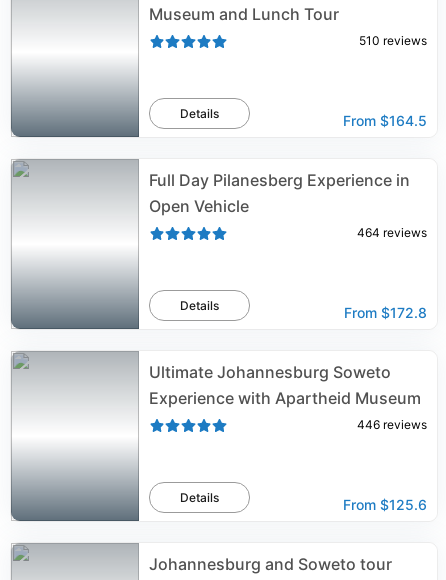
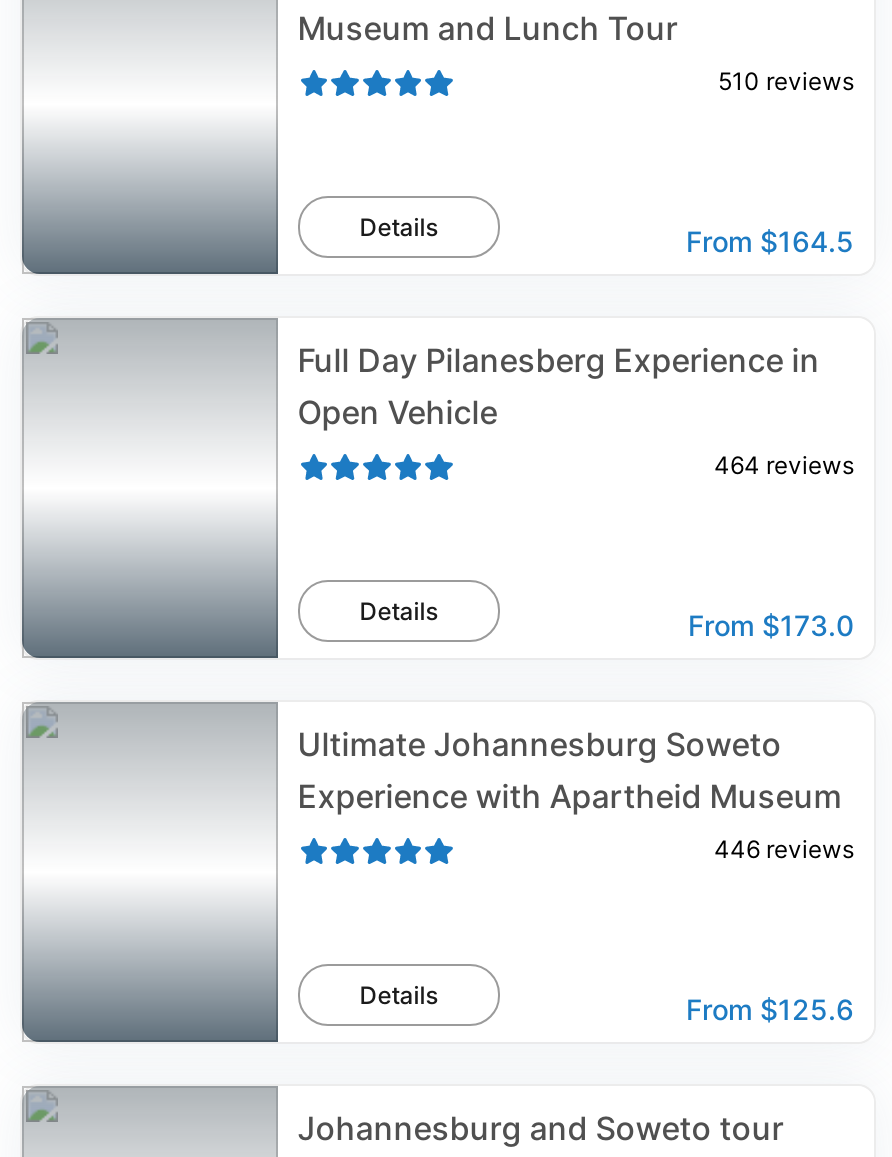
[344,304,427,321] From $172.8 -> [688,608,854,642] From $173.0

